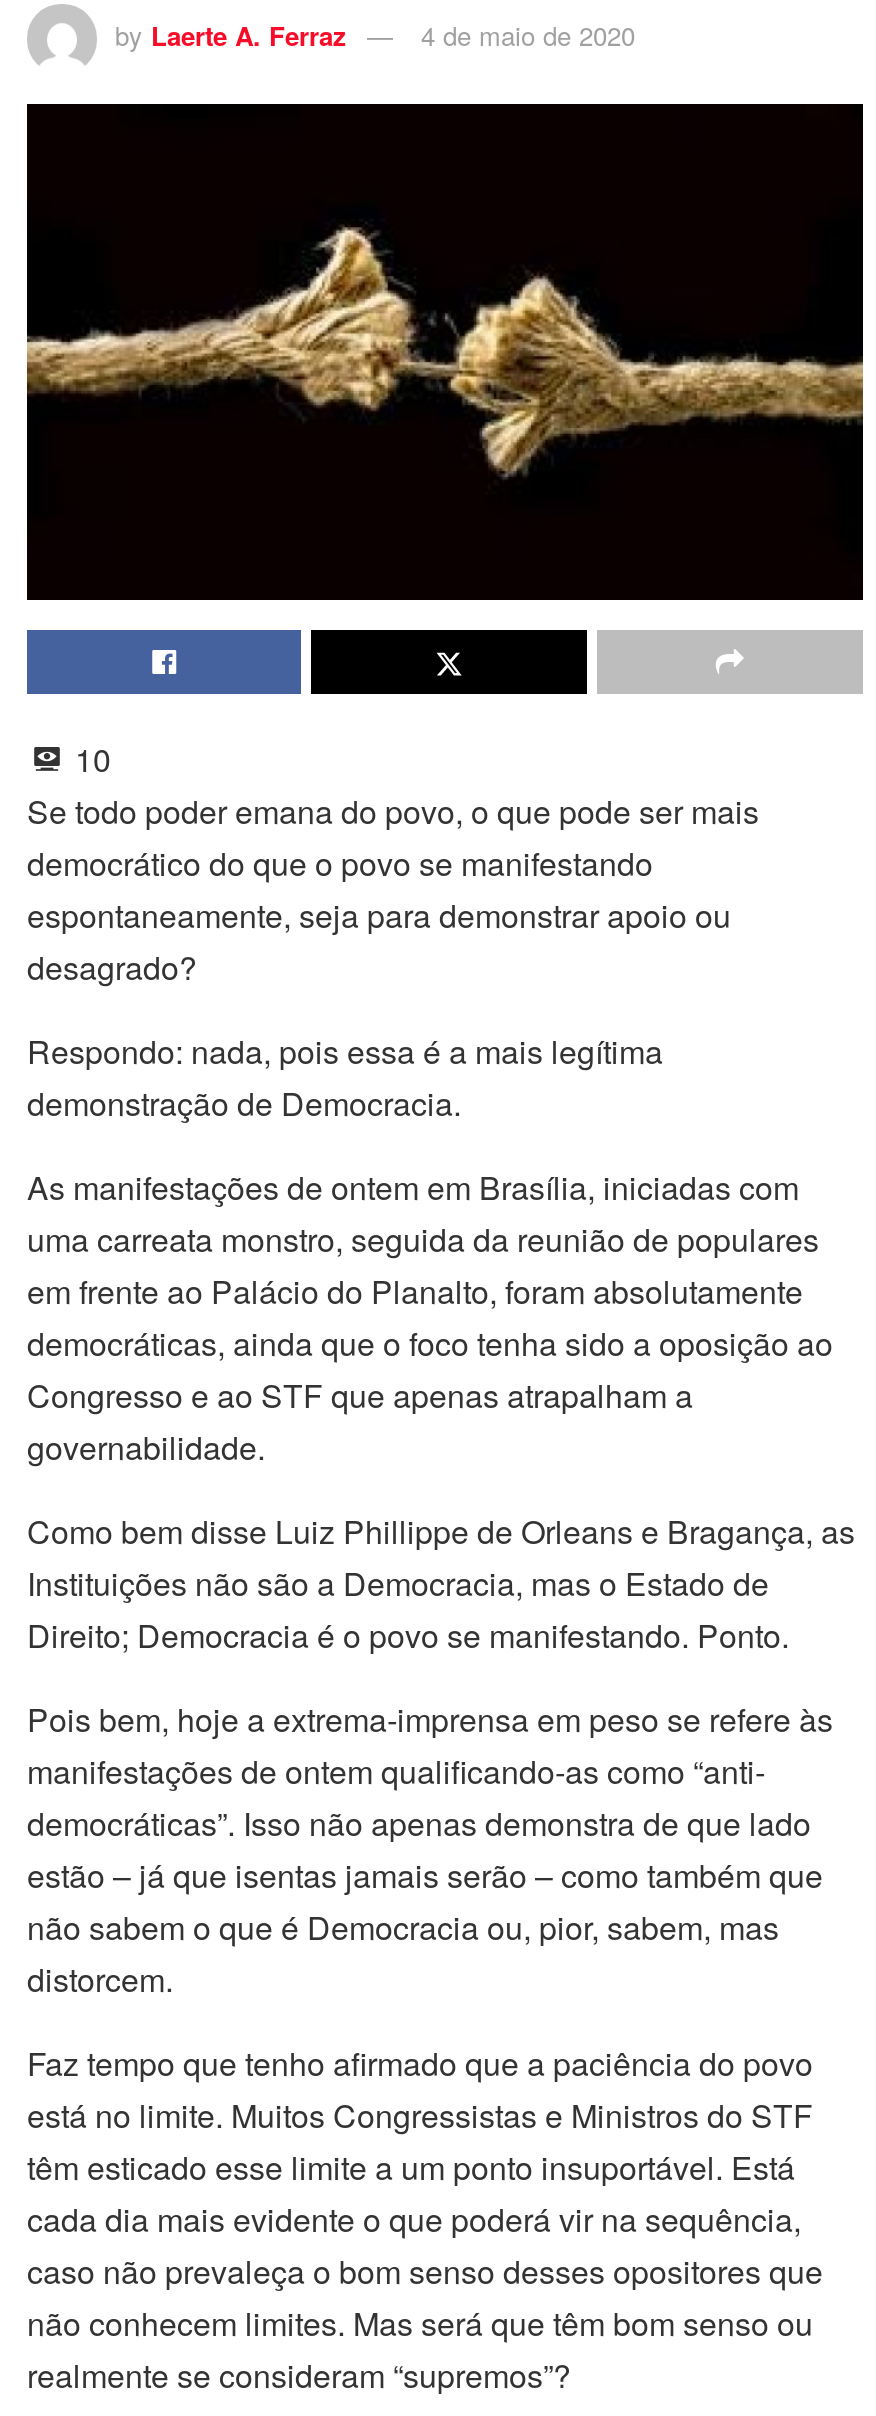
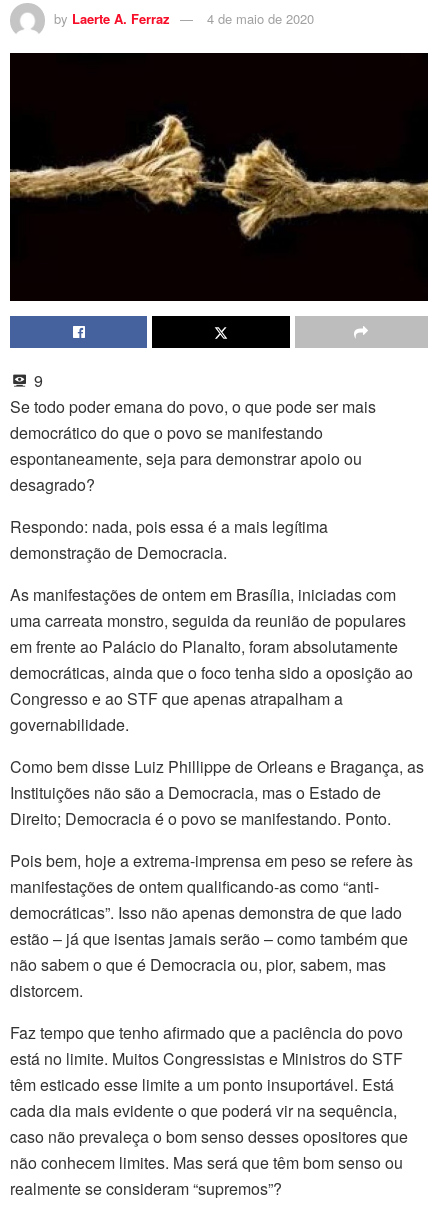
[75,735,111,781] 10 -> [34,369,43,392] 9

